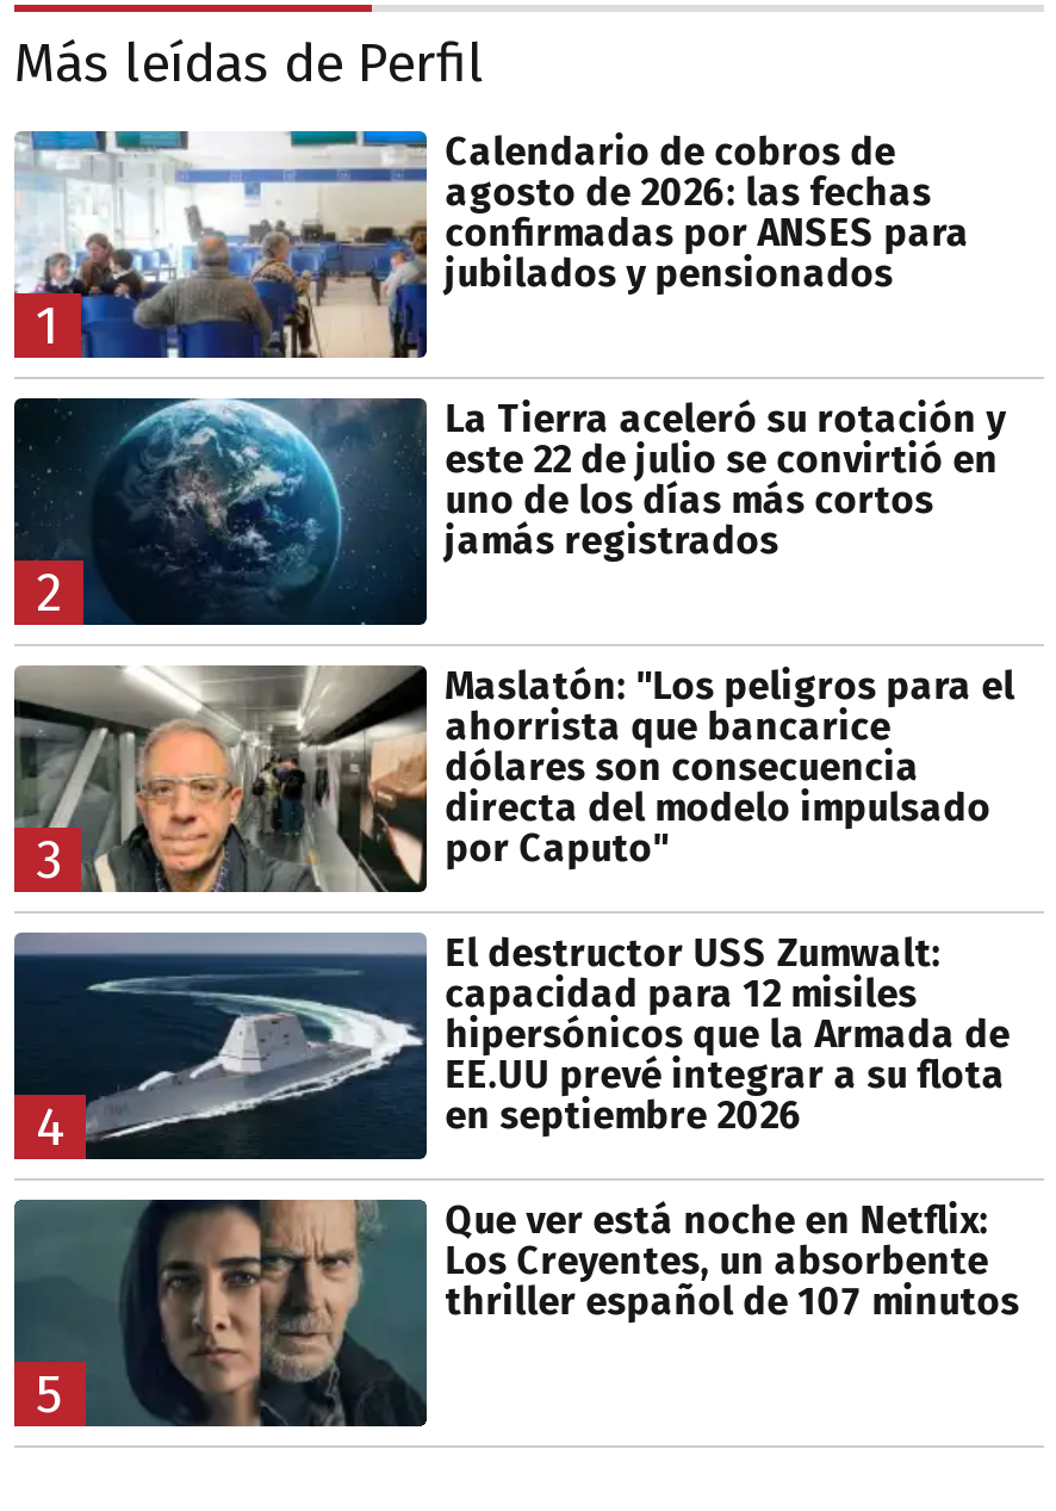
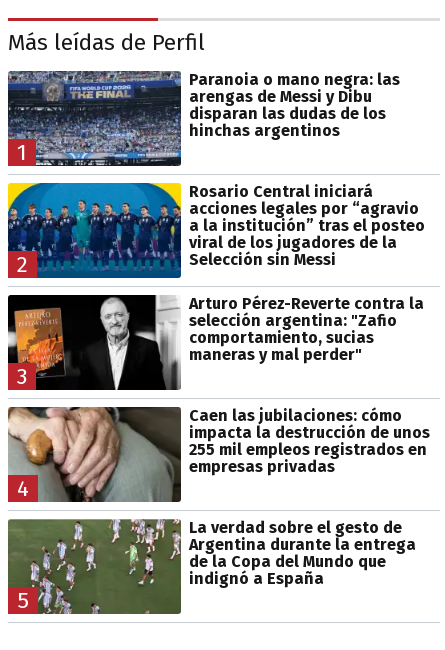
[14,128,970,360] [image] | Calendario de cobros de | agosto de 2026: las fechas | confirmadas por ANSES para | jubilados y pensionados -> [7,70,400,167] [image] | Paranoia o mano negra: las | arengas de Messi y Dibu | disparan las dudas de los | hinchas argentinos
[12,395,1005,627] [image] | La Tierra aceleró su rotación y | este 22 de julio se convirtió en | uno de los días más cortos | jamás registrados -> [7,182,425,279] [image] | Rosario Central iniciará | acciones legales por “agravio | a la institución” tras el posteo | viral de los jugadores de la | Selección sin Messi
[12,663,1015,894] [image] | Maslatón: "Los peligros para el | ahorrista que bancarice | dólares son consecuencia | directa del modelo impulsado | por Caputo" -> [8,294,424,391] [image] | Arturo Pérez-Reverte contra la | selección argentina: "Zafio | comportamiento, sucias | maneras y mal perder"
[12,930,1010,1159] [image] | El destructor USS Zumwalt: | capacidad para 12 misiles | hipersónicos que la Armada de | EE.UU prevé integrar a su flota | en septiembre 2026 -> [7,406,430,502] [image] | Caen las jubilaciones: cómo | impacta la destrucción de unos | 255 mil empleos registrados en | empresas privadas
[14,1197,1020,1429] [image] | Que ver está noche en Netflix: | Los Creyentes, un absorbente | thriller español de 107 minutos -> [8,518,416,615] [image] | La verdad sobre el gesto de | Argentina durante la entrega | de la Copa del Mundo que | indignó a España

